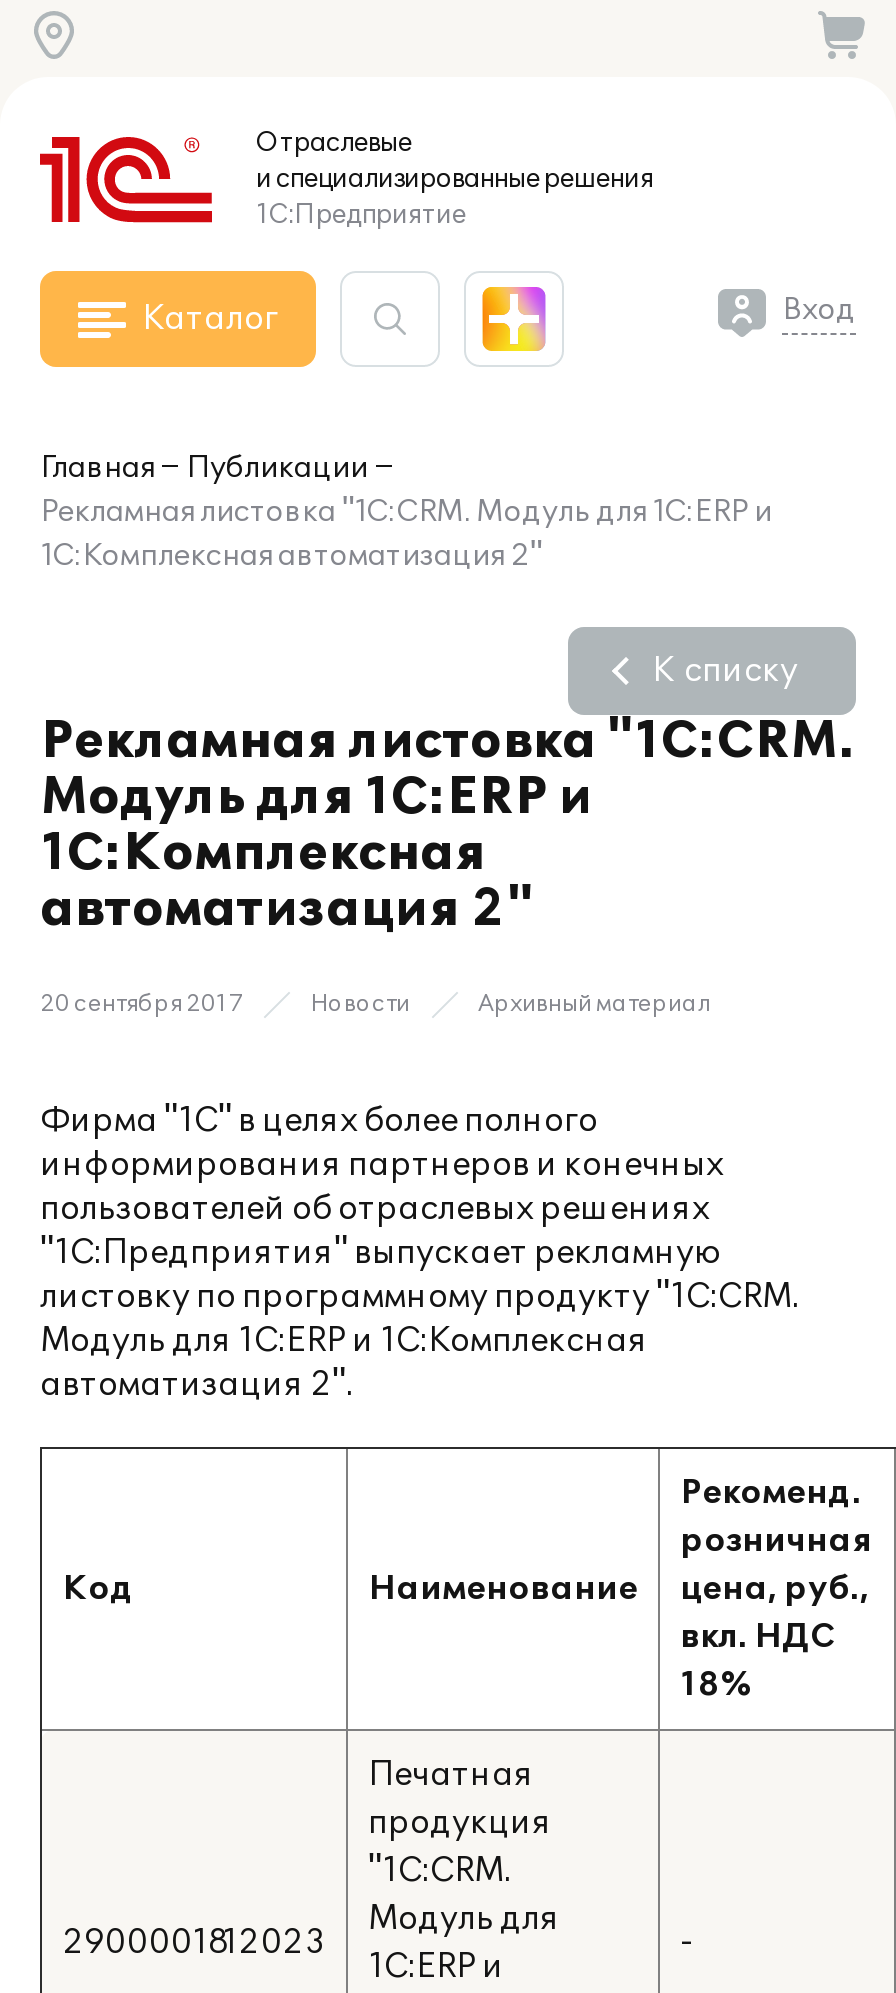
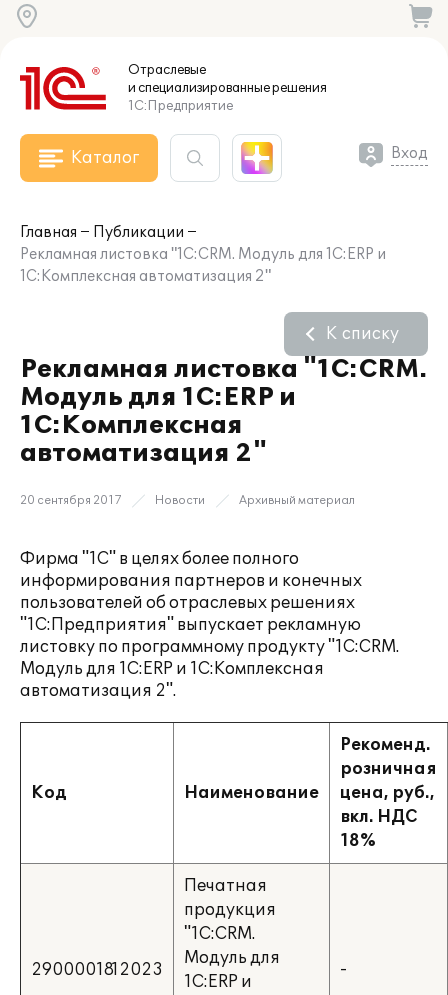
[480,285,548,353] [image] -> [240,141,274,175] [image]

